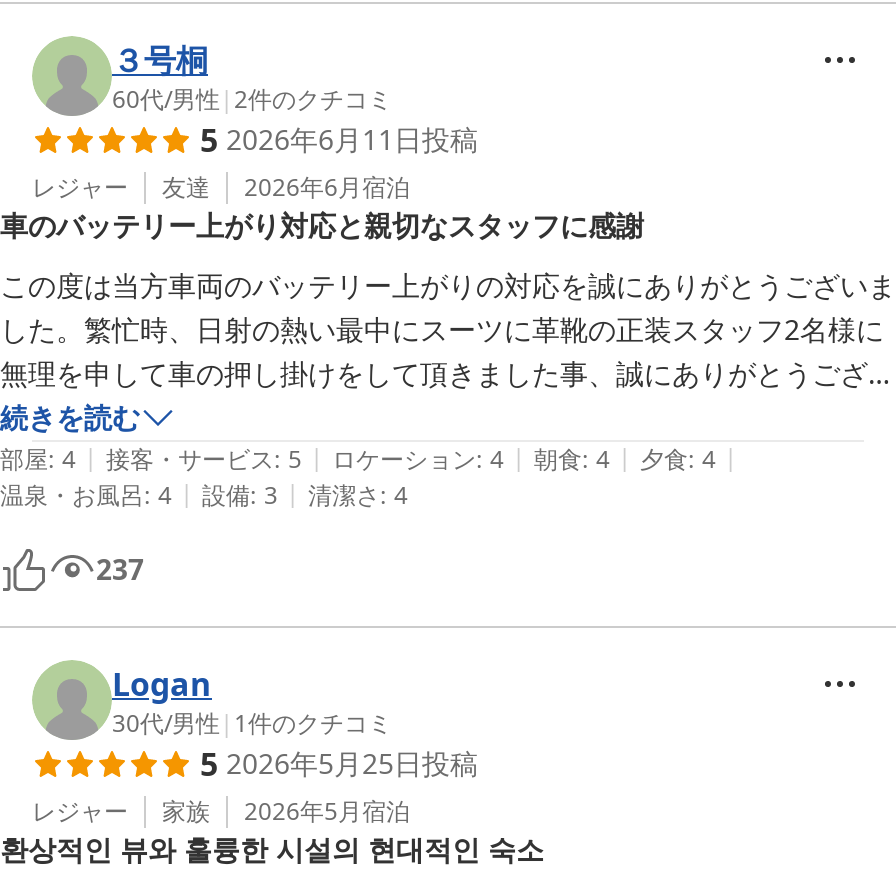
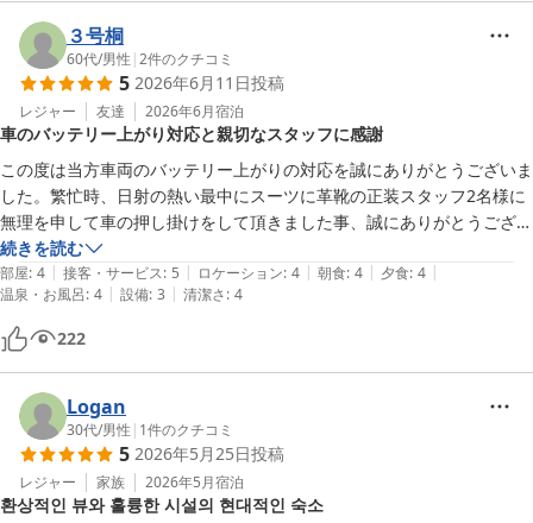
[96,550,144,588] 237 -> [57,327,86,349] 222

